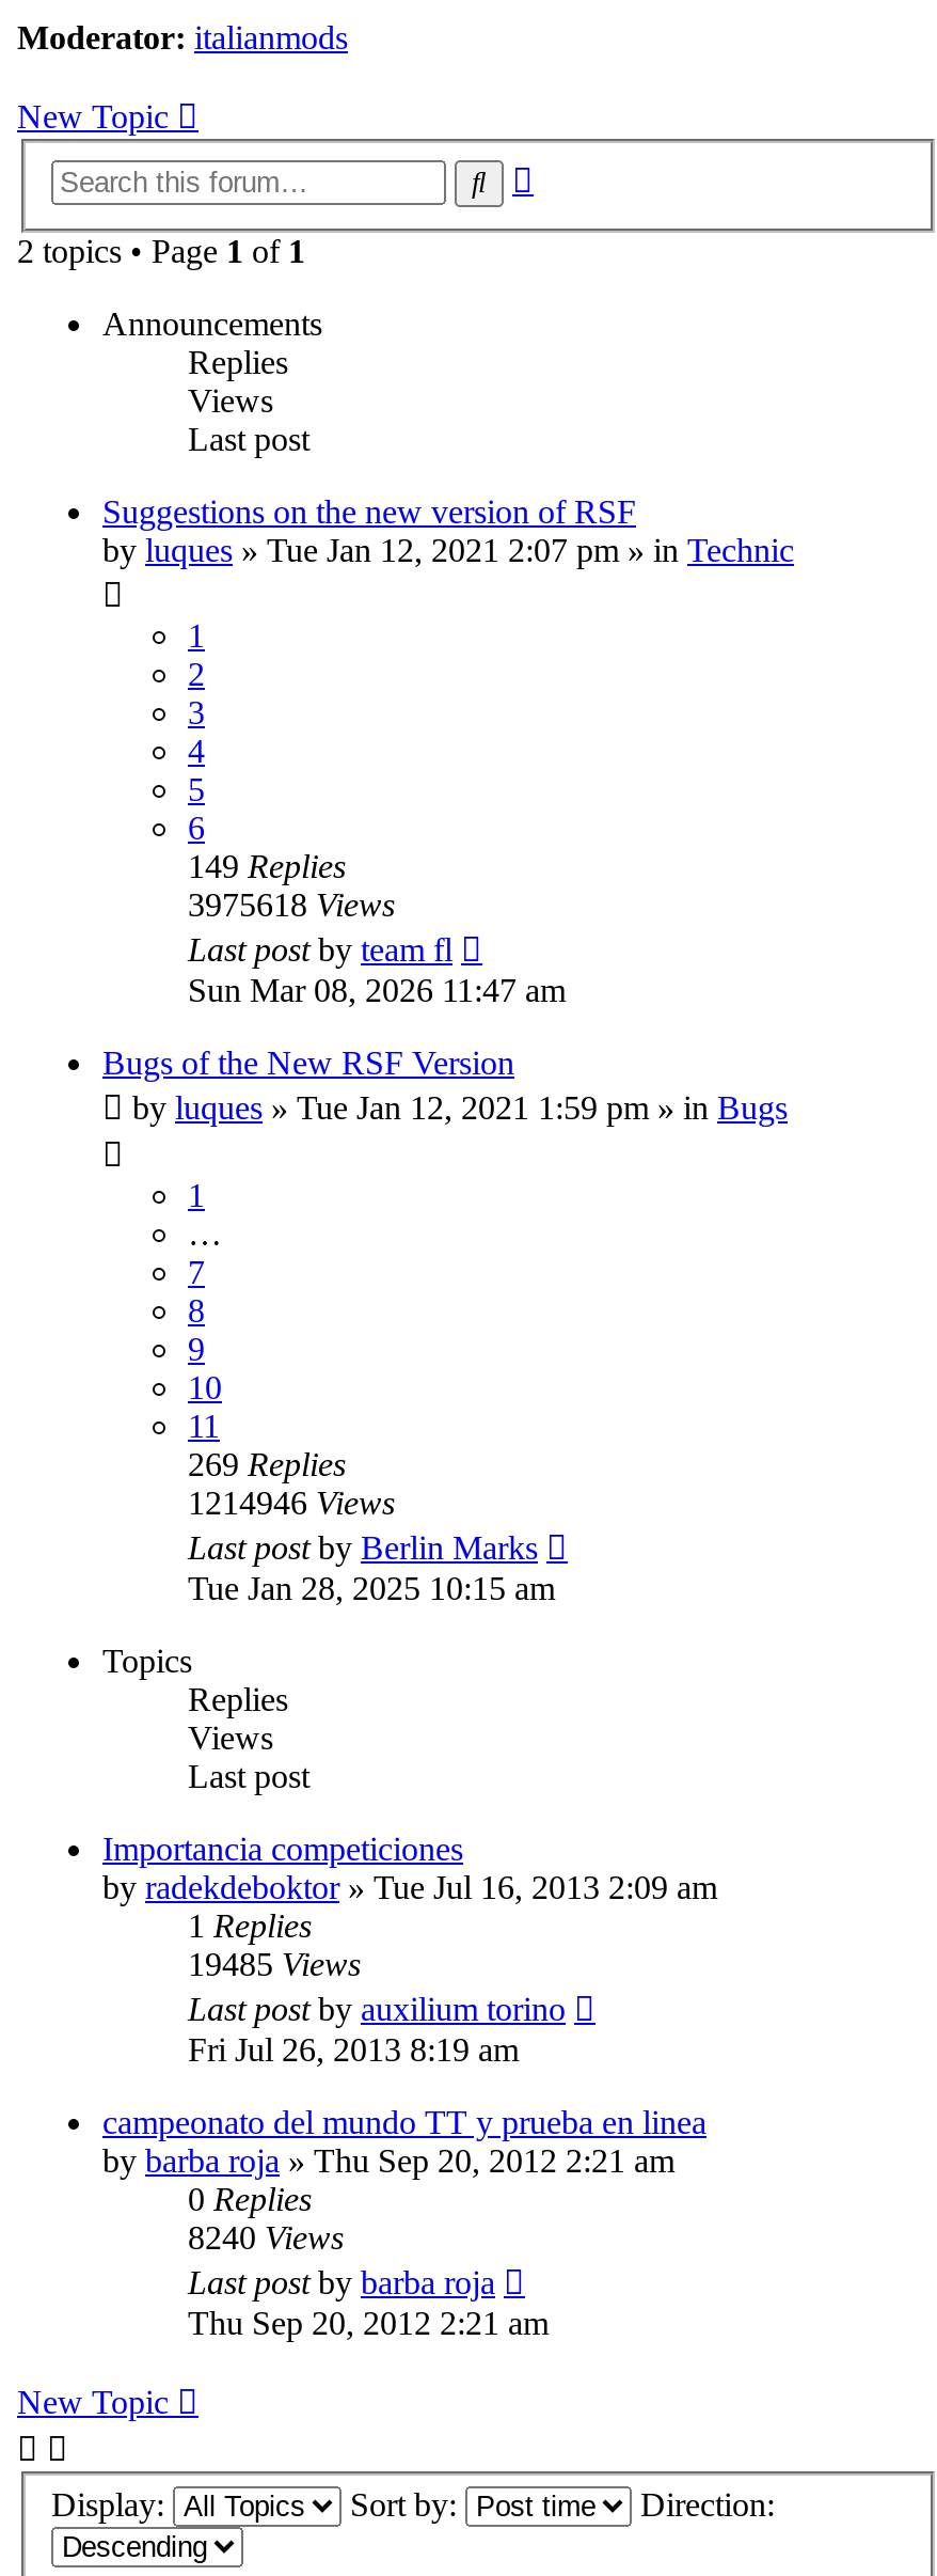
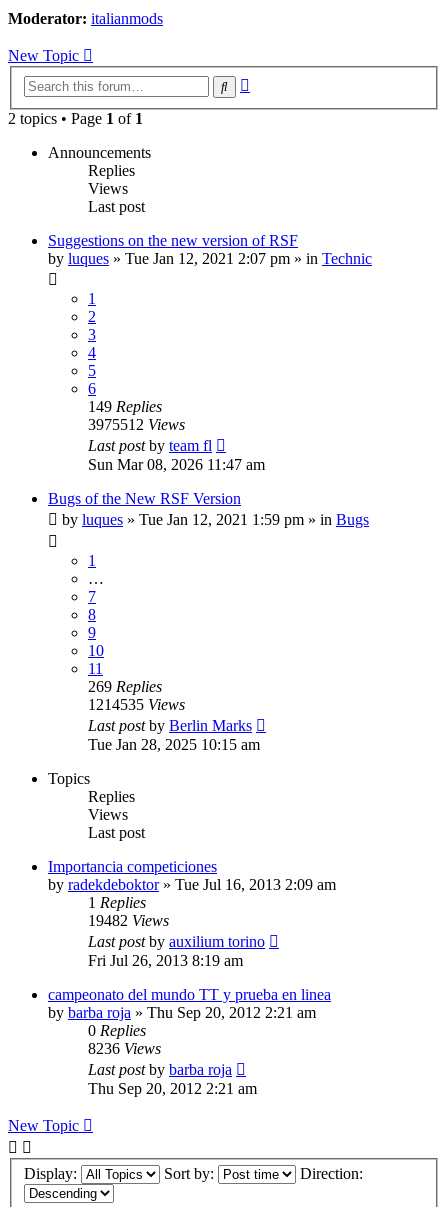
[188,886,395,923] 3975618 Views -> [88,416,185,433] 3975512 Views
[188,1484,395,1521] 1214946 Views -> [88,696,185,713] 1214535 Views
[188,1946,361,1982] 19485 Views -> [88,912,169,929] 19482 Views
[188,2219,344,2255] 8240 Views -> [88,1040,161,1057] 8236 Views

